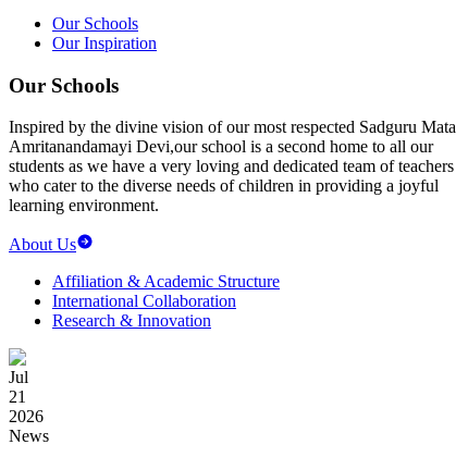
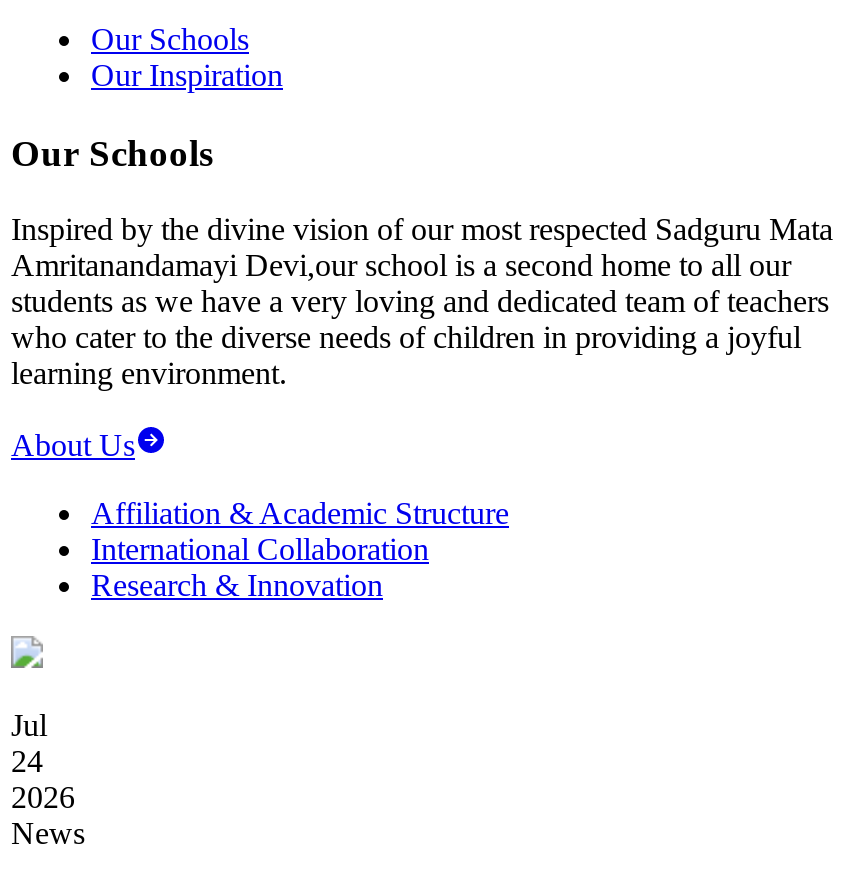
[9,388,26,406] 21 -> [11,745,43,779] 24

